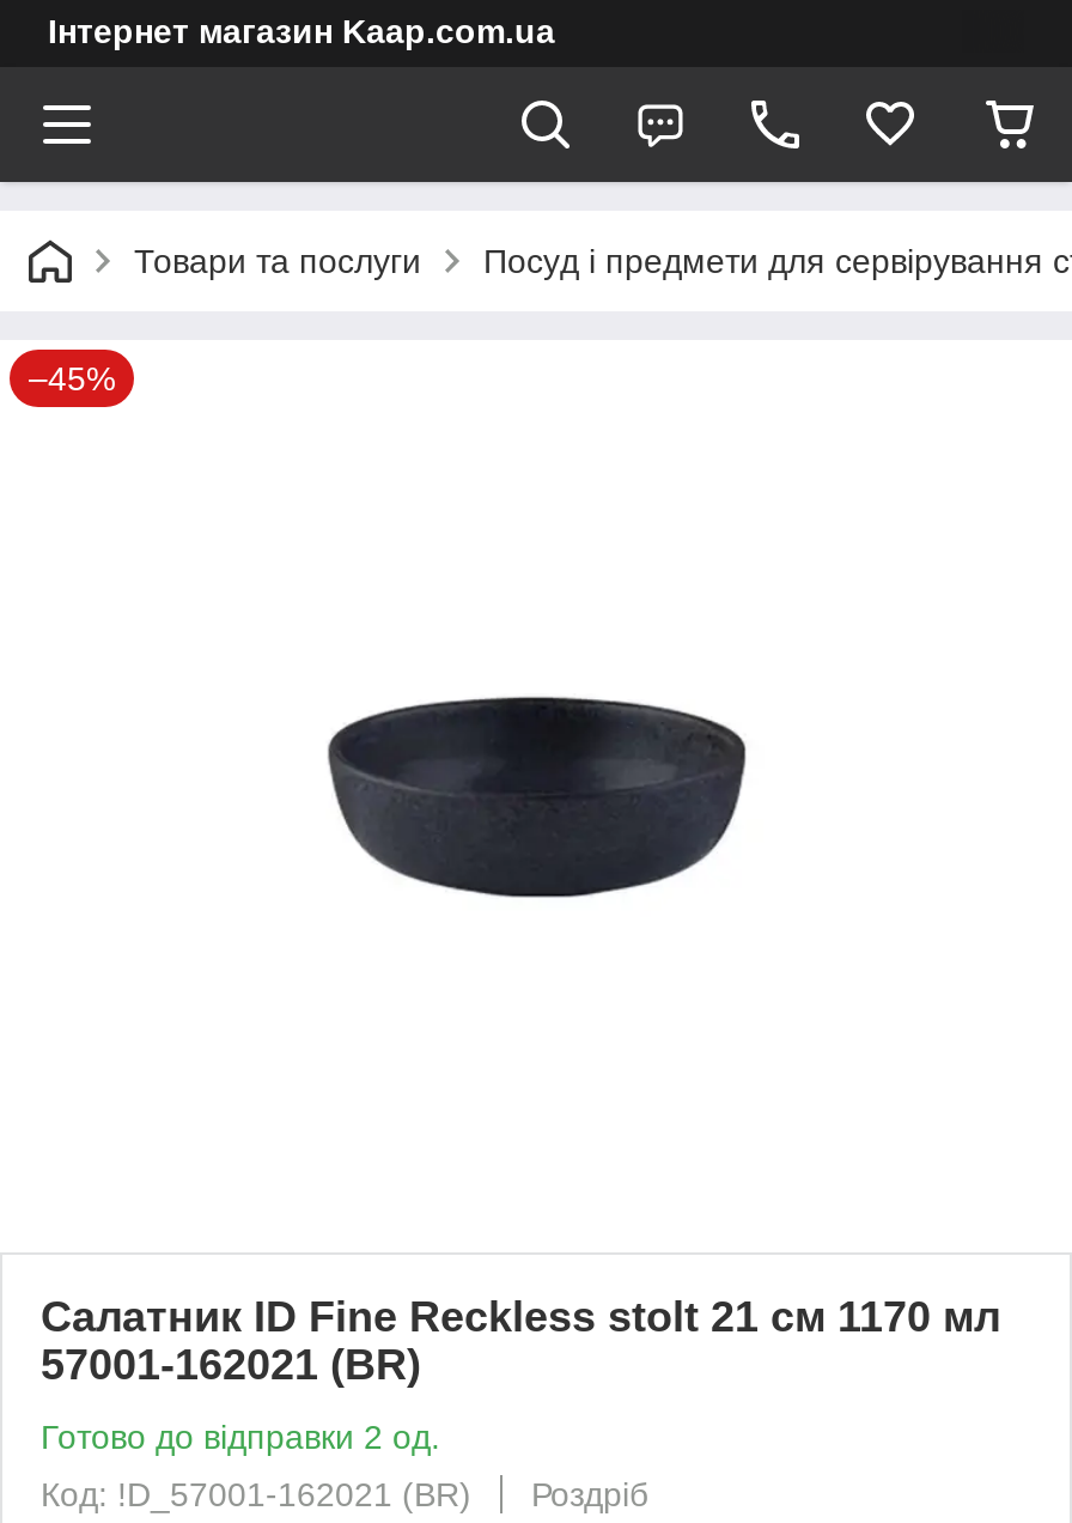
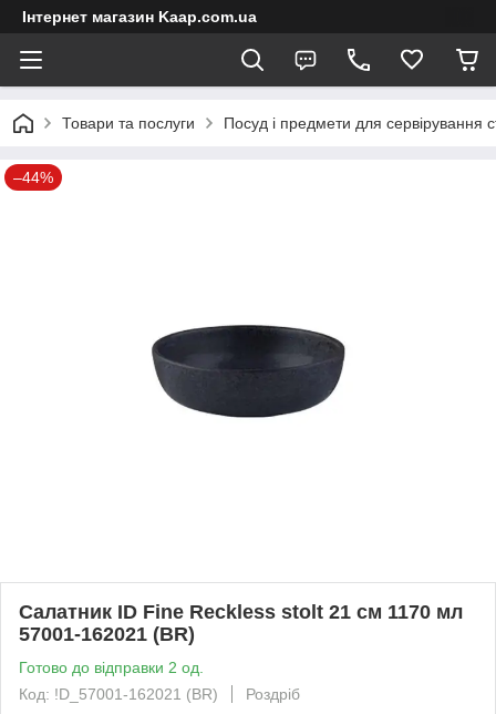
[29,359,115,398] –45% -> [13,169,53,186] –44%

